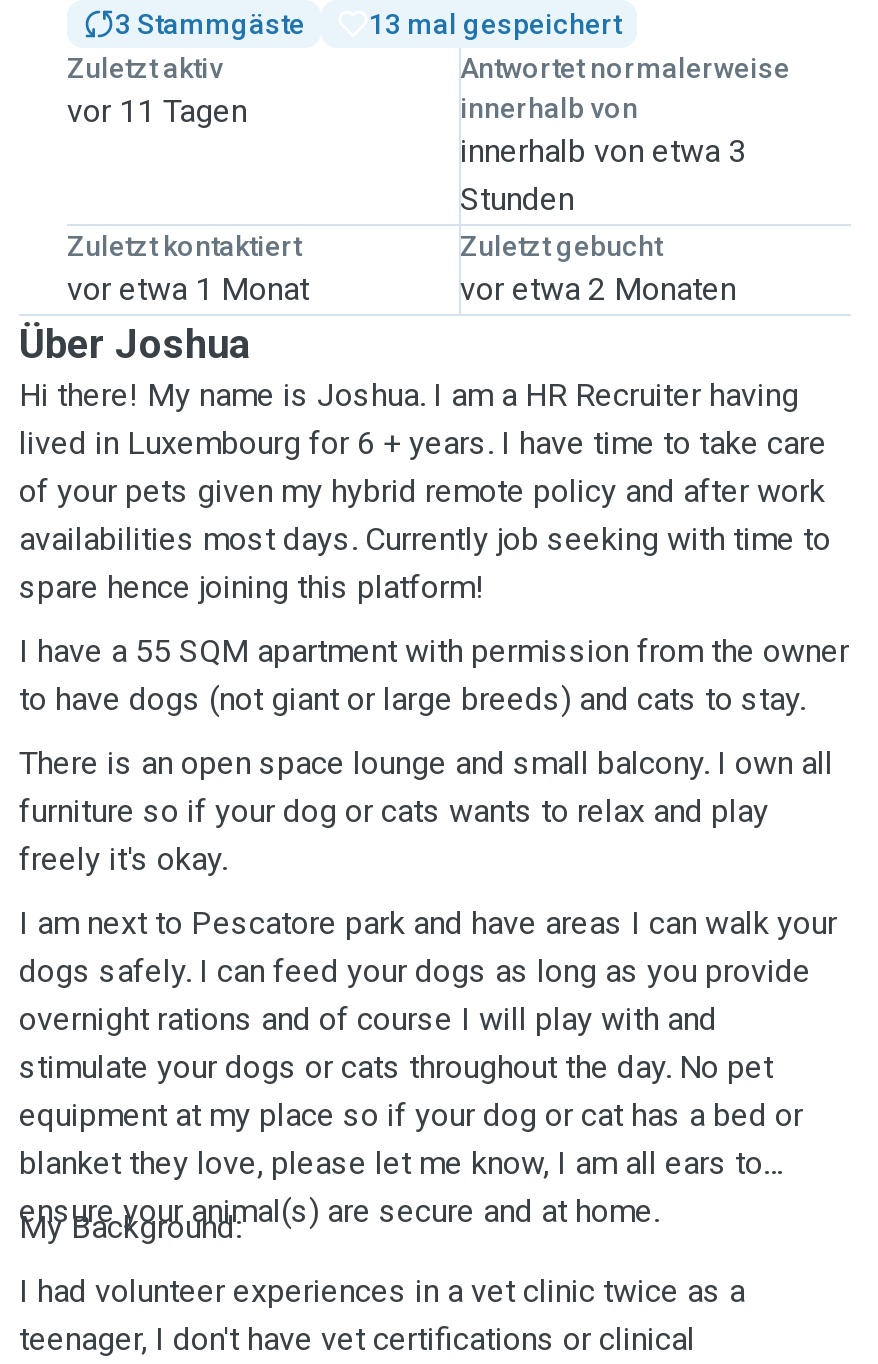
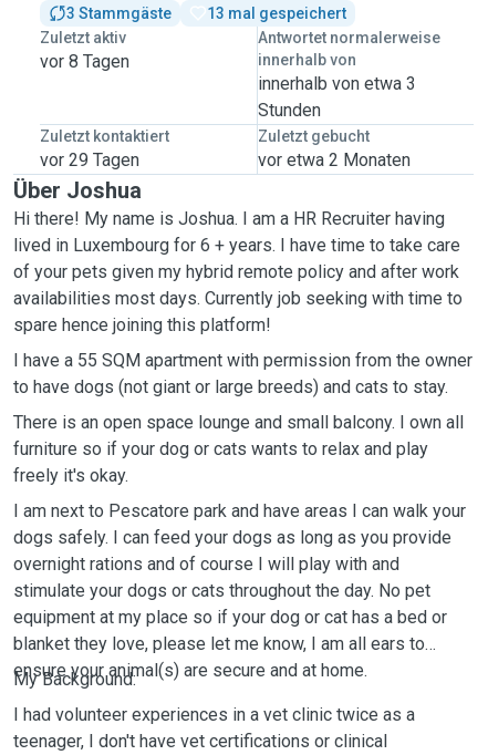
[67,92,247,130] vor 11 Tagen -> [40,51,129,72] vor 8 Tagen
[67,270,309,308] vor etwa 1 Monat -> [40,149,139,170] vor 29 Tagen

